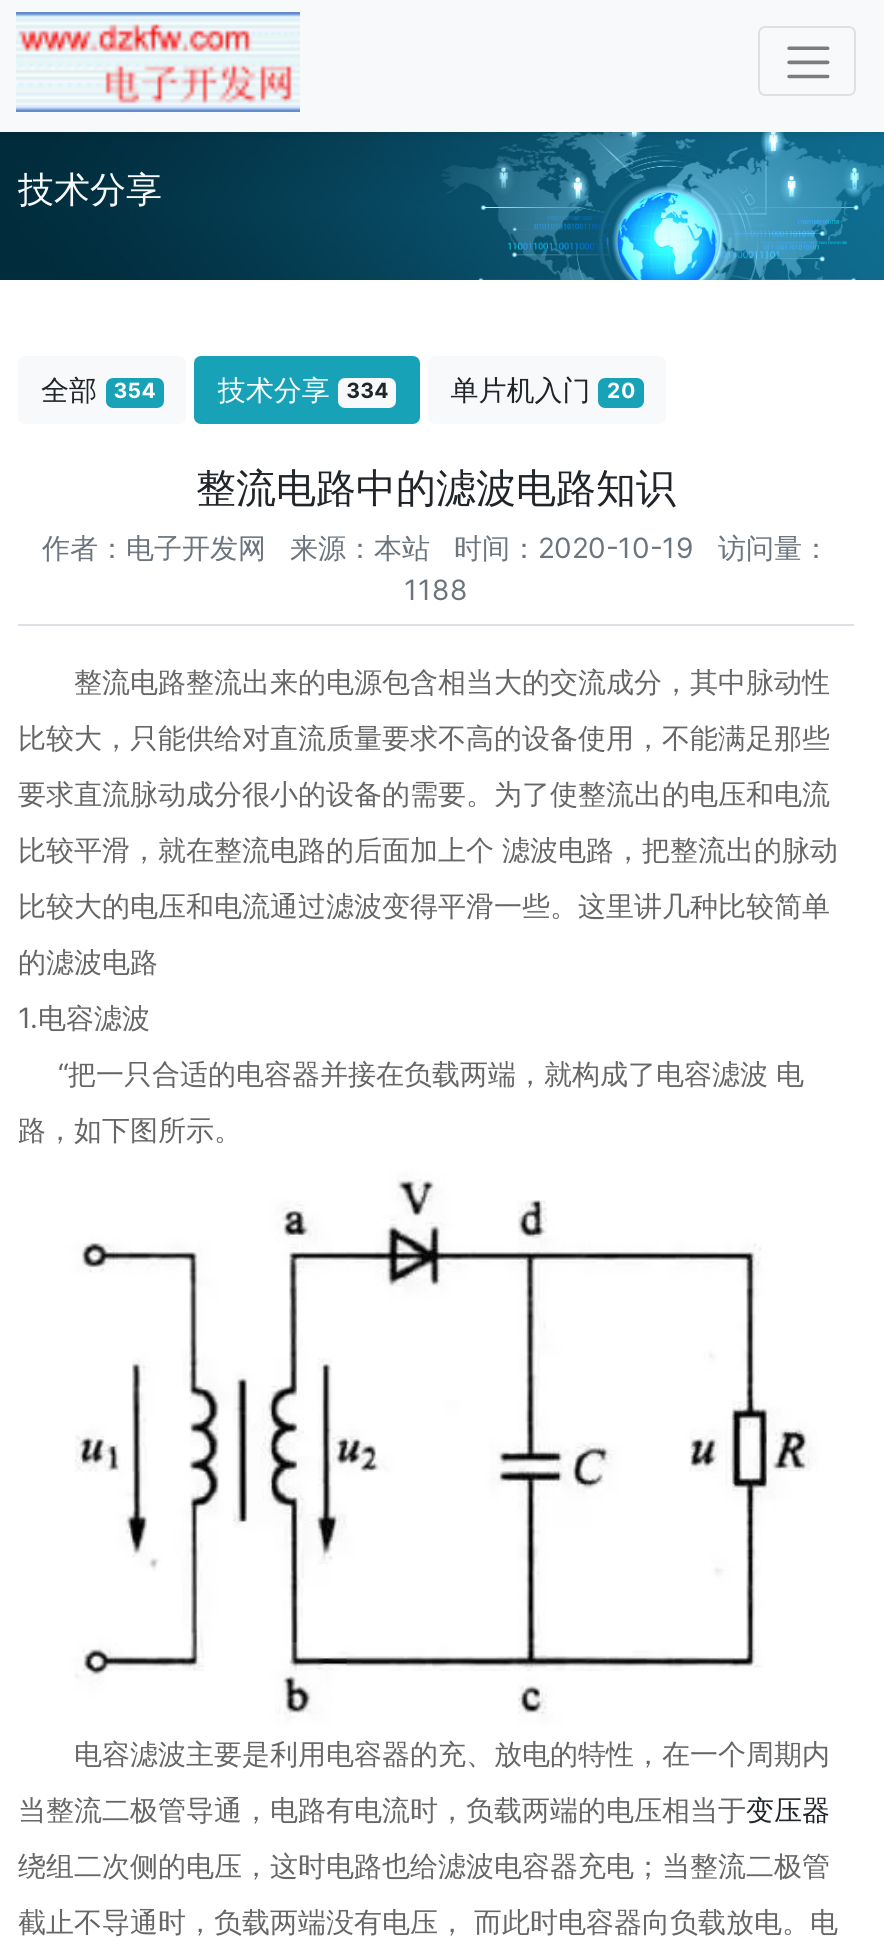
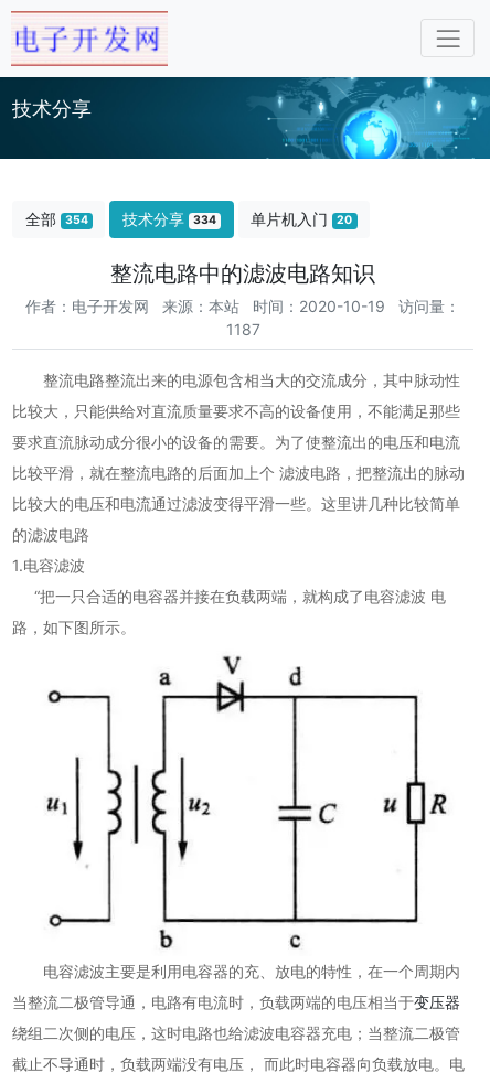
[16,12,300,112] [image] -> [11,11,168,66] [image]
[404,571,468,605] 1188 -> [226,319,260,338] 1187

